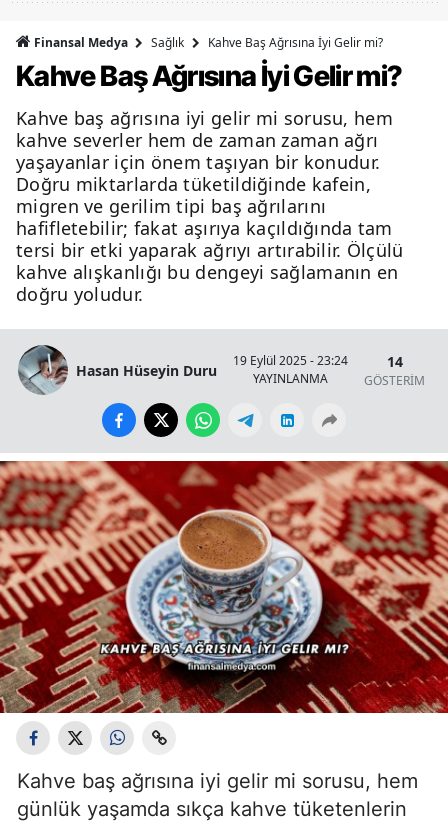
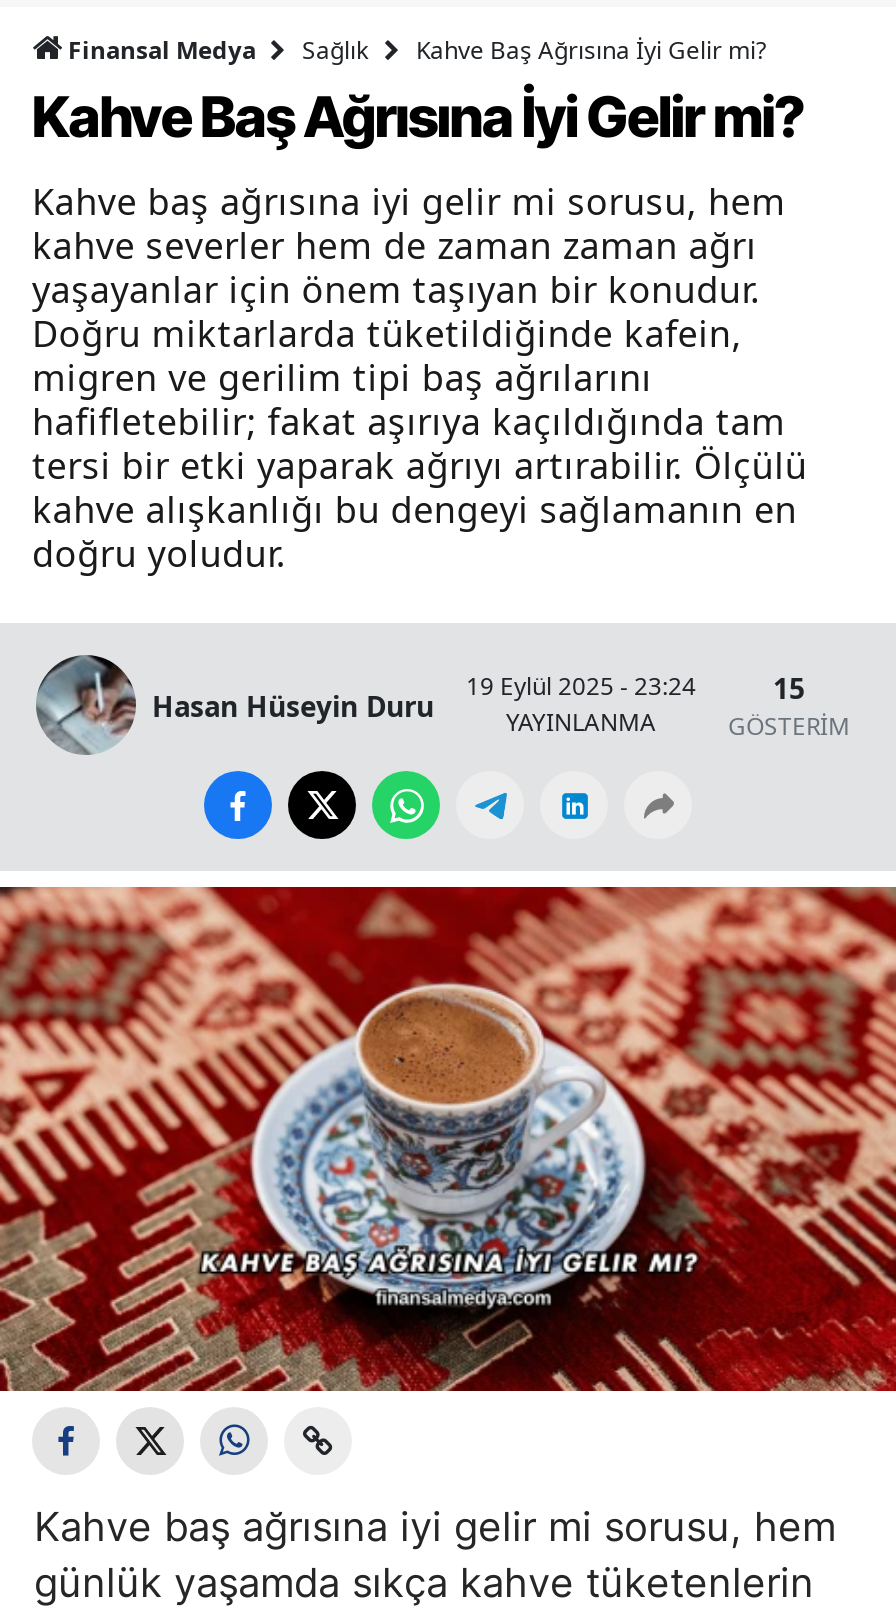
[386,351,402,370] 14 -> [773,668,805,706] 15

